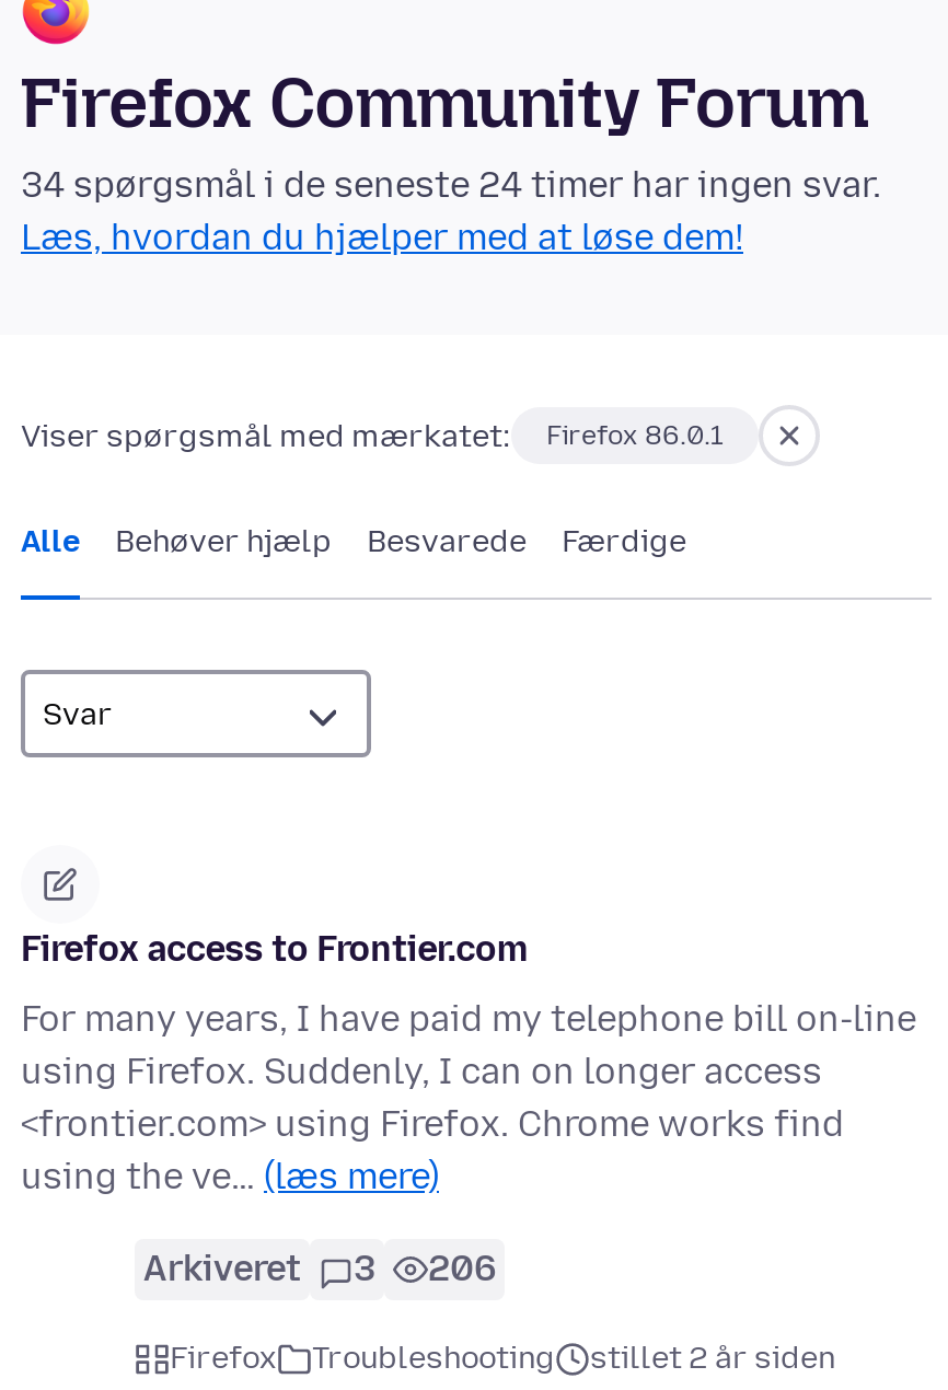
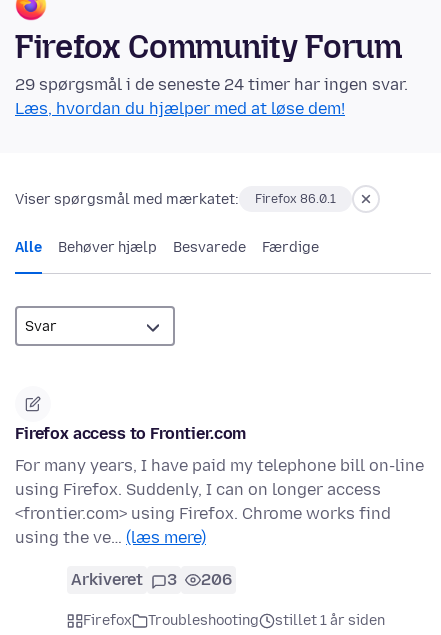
[21,165,881,207] 34 spørgsmål i de seneste 24 timer har ingen svar. -> [15,75,408,94] 29 spørgsmål i de seneste 24 timer har ingen svar.
[590,1341,835,1378] stillet 2 år siden -> [275,612,385,629] stillet 1 år siden

